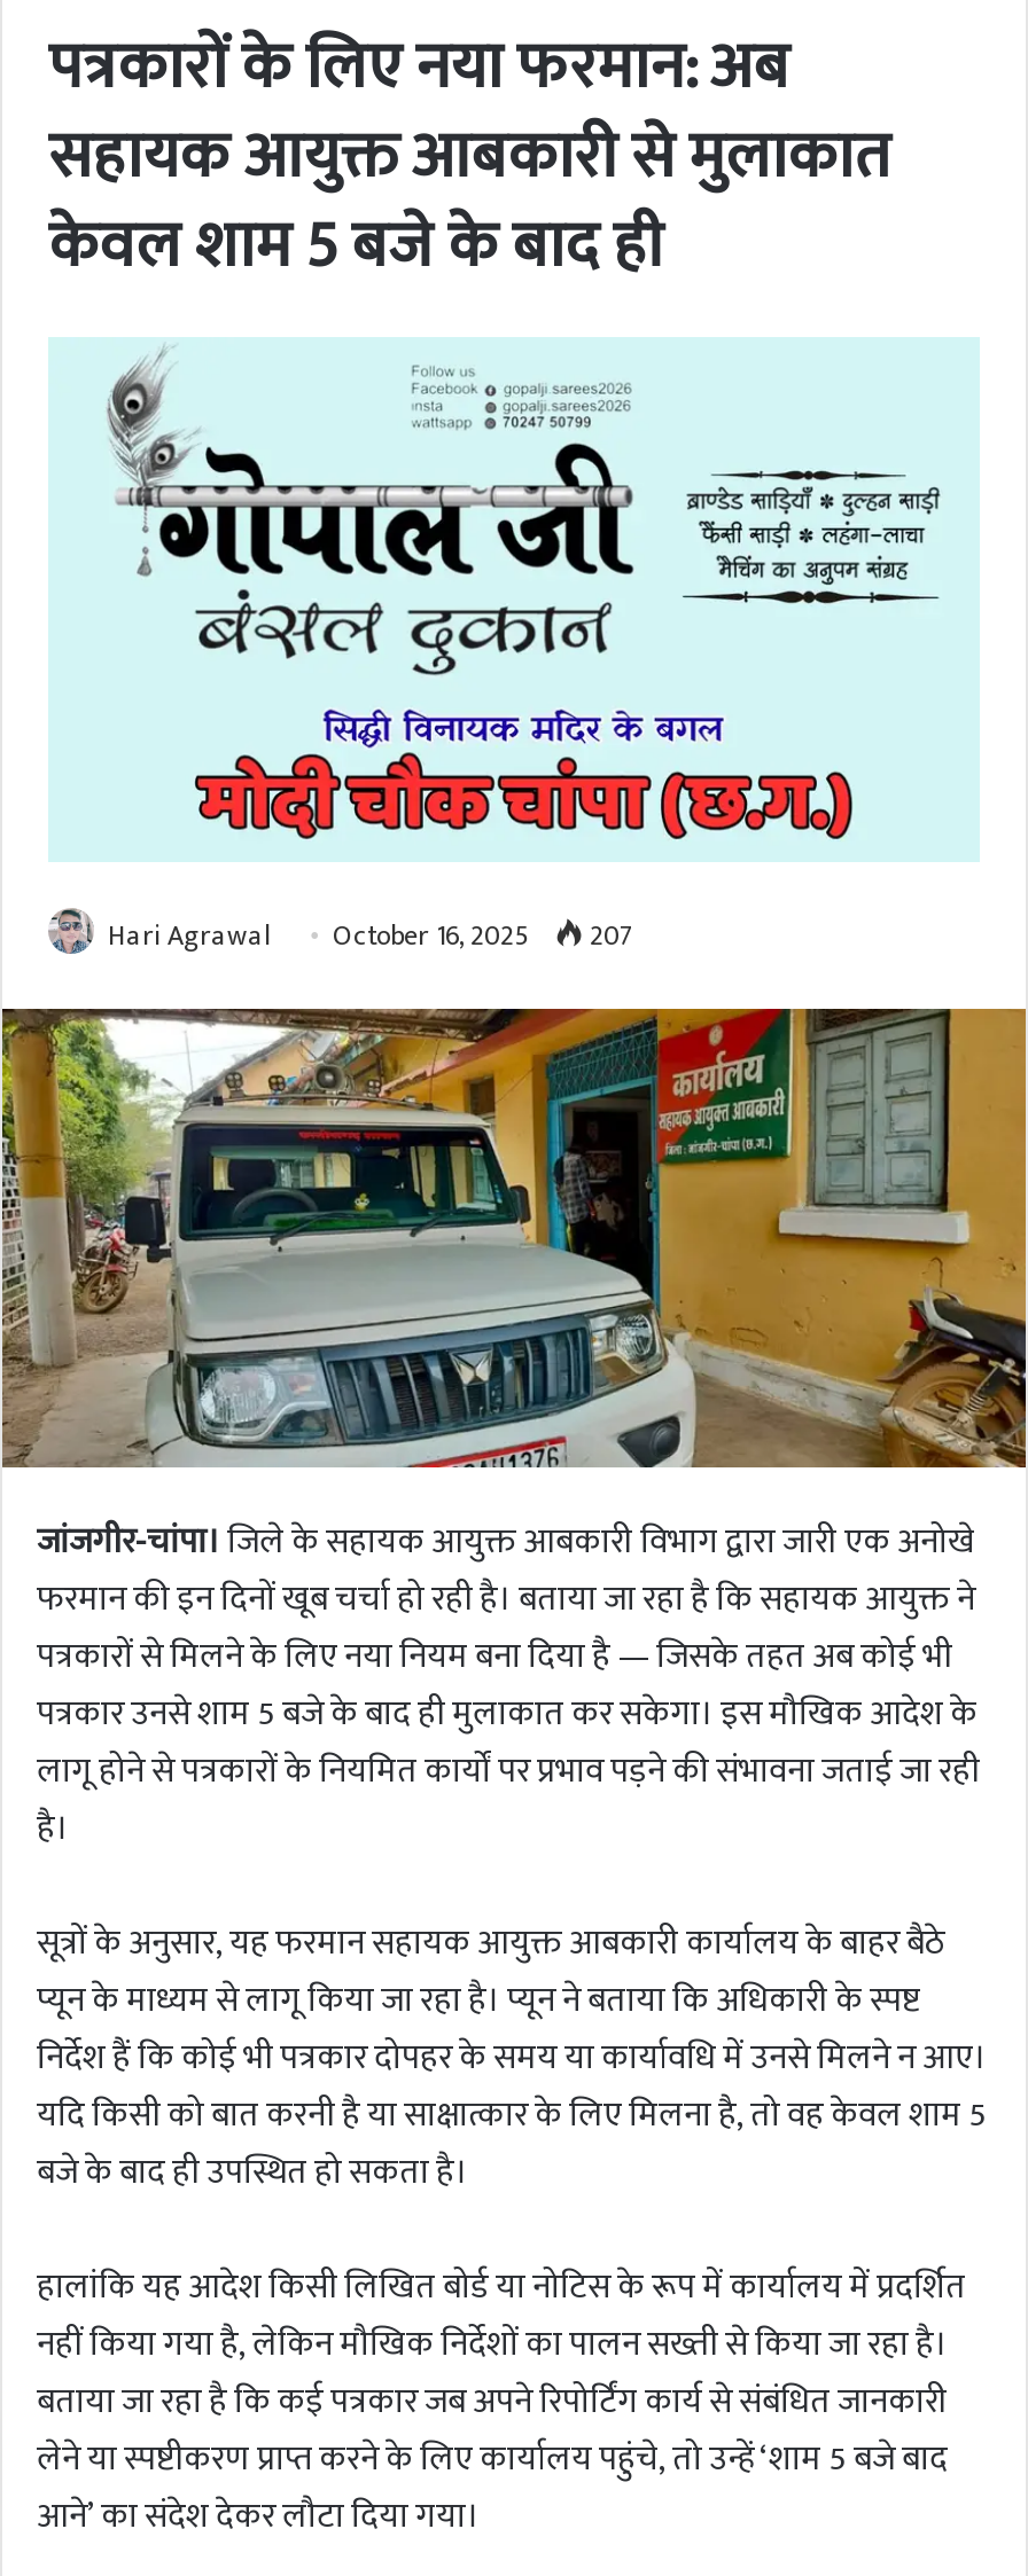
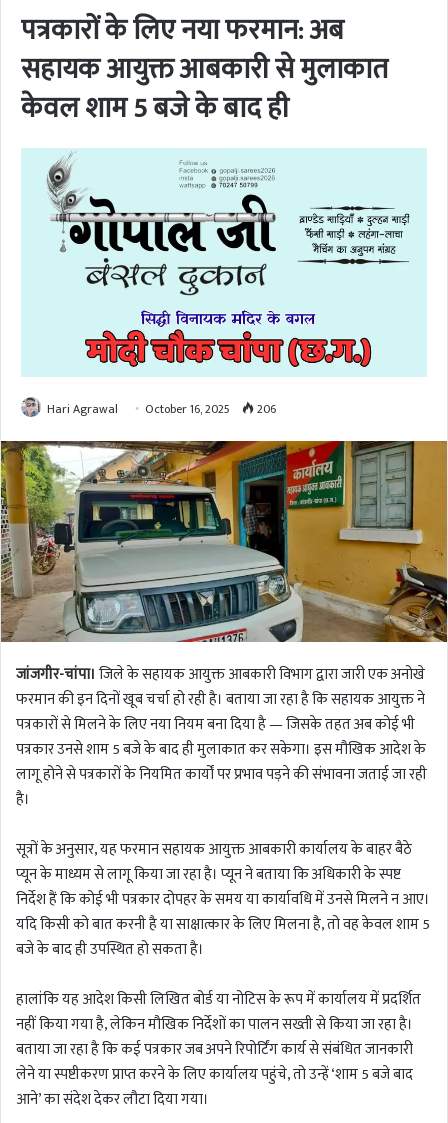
[108,912,633,958] Hari Agrawal October 16, 2025 207 -> [47,399,276,419] Hari Agrawal October 16, 2025 206

